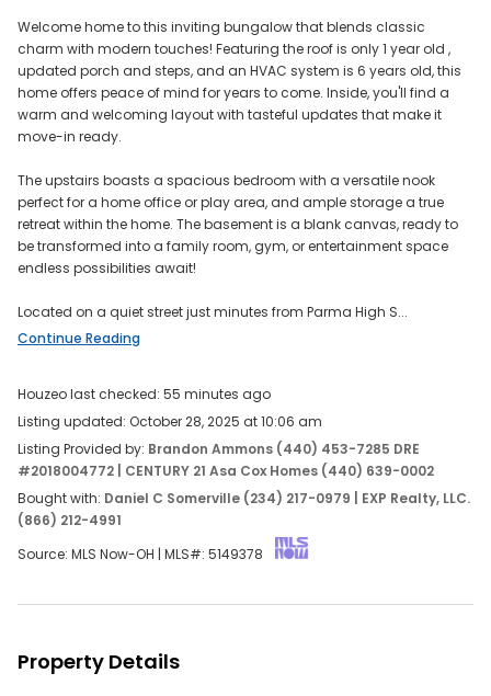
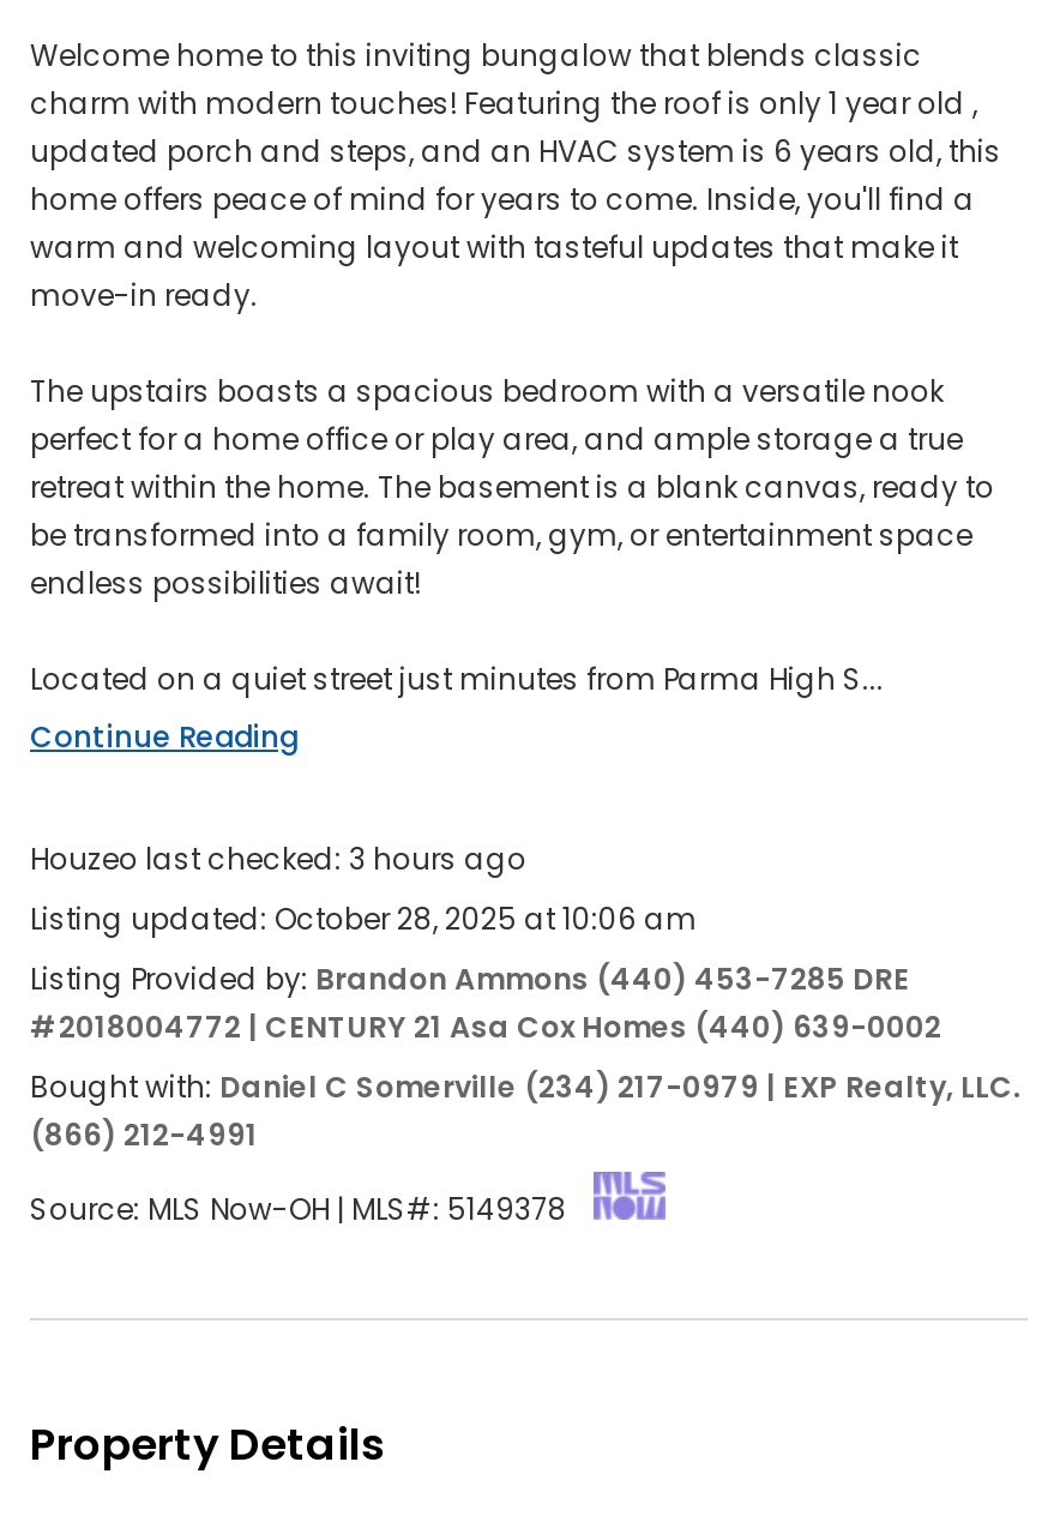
[18,385,271,403] Houzeo last checked: 55 minutes ago -> [30,838,526,879] Houzeo last checked: 3 hours ago

